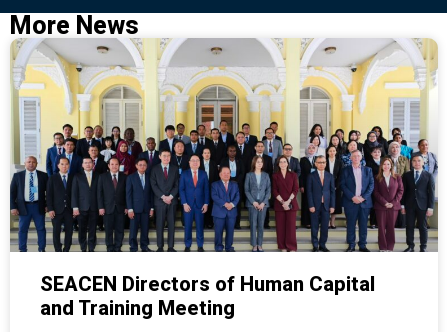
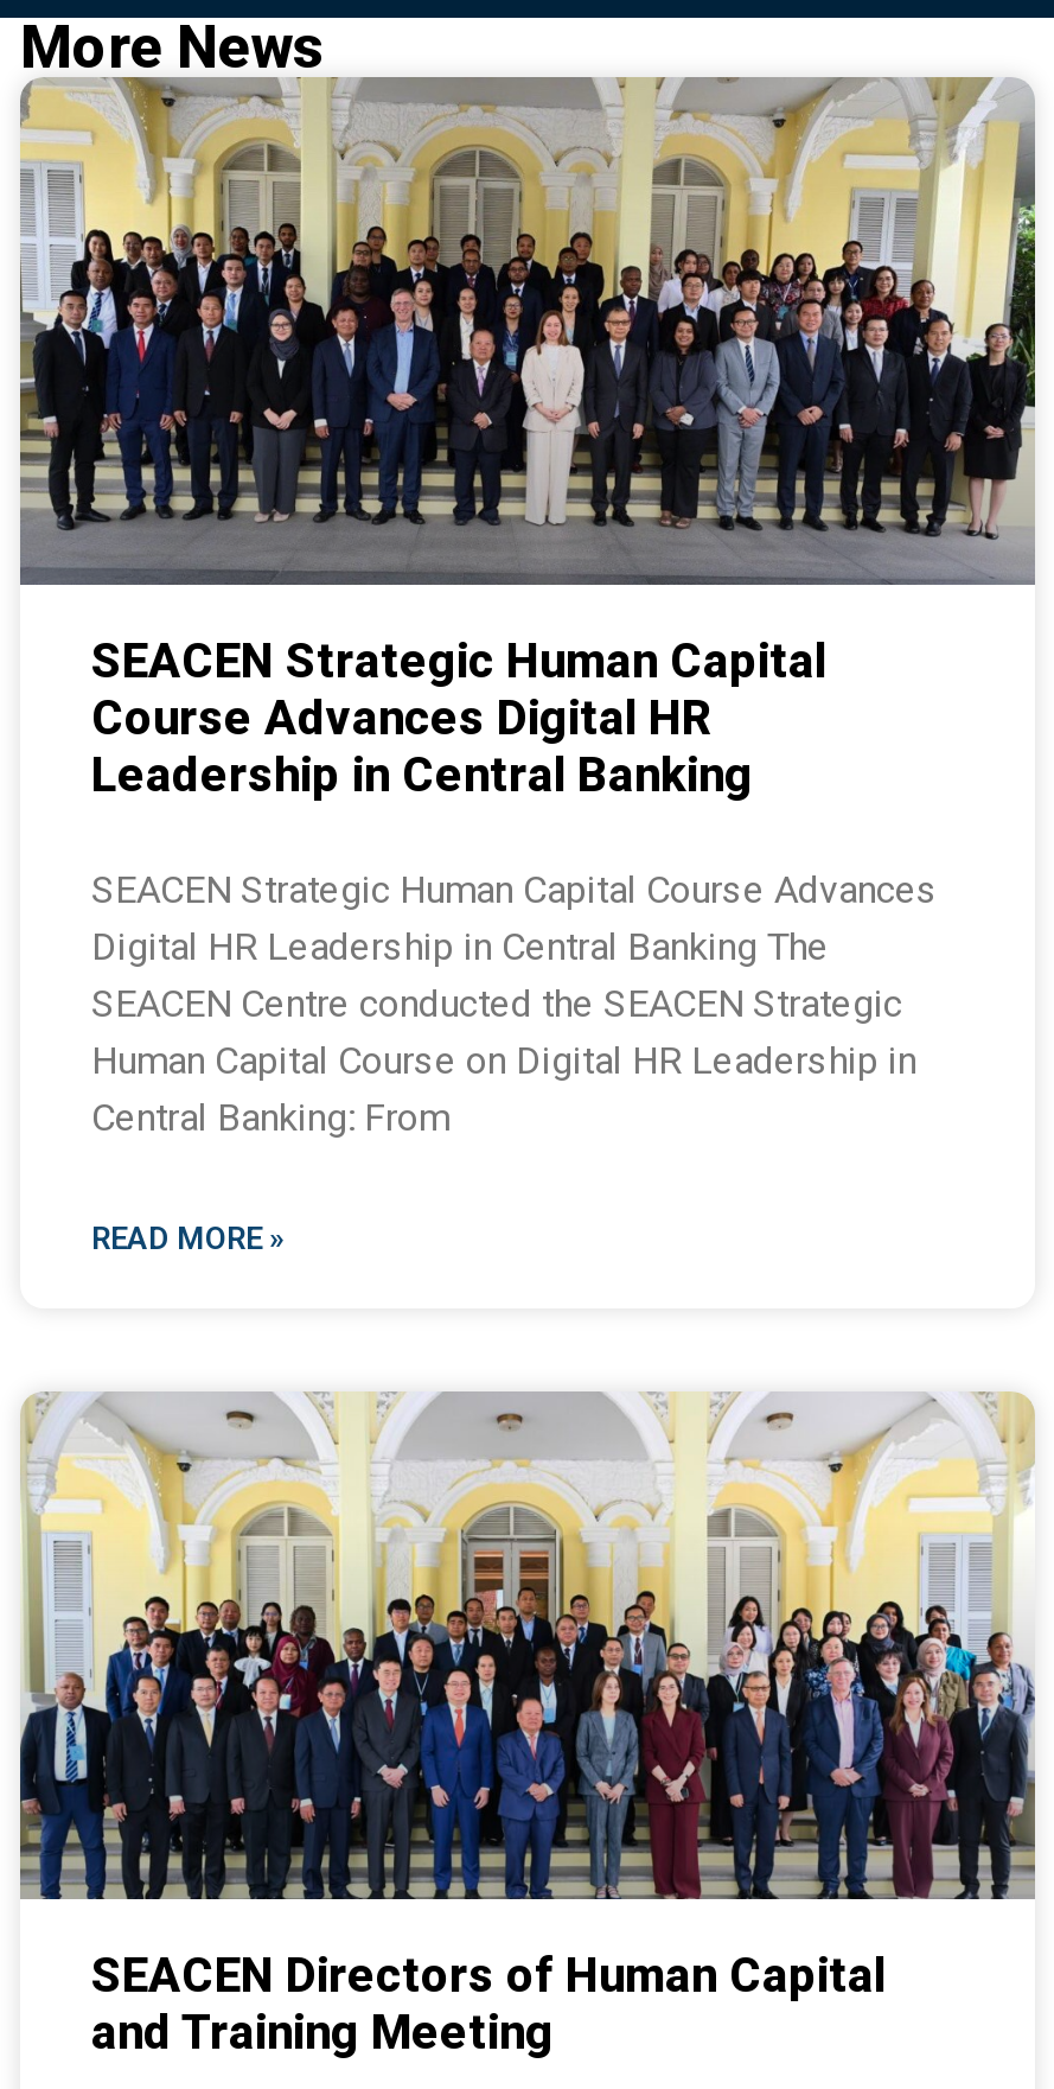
none -> [18,75,1037,1255] [image] | SEACEN Strategic Human Capital | Course Advances Digital HR | Leadership in Central Banking | SEACEN Strategic Human Capital Course Advances | Digital HR Leadership in Central Banking The | SEACEN Centre conducted the SEACEN Strategic | Human Capital Course on Digital HR Leadership in | Central Banking: From | READ MORE »

